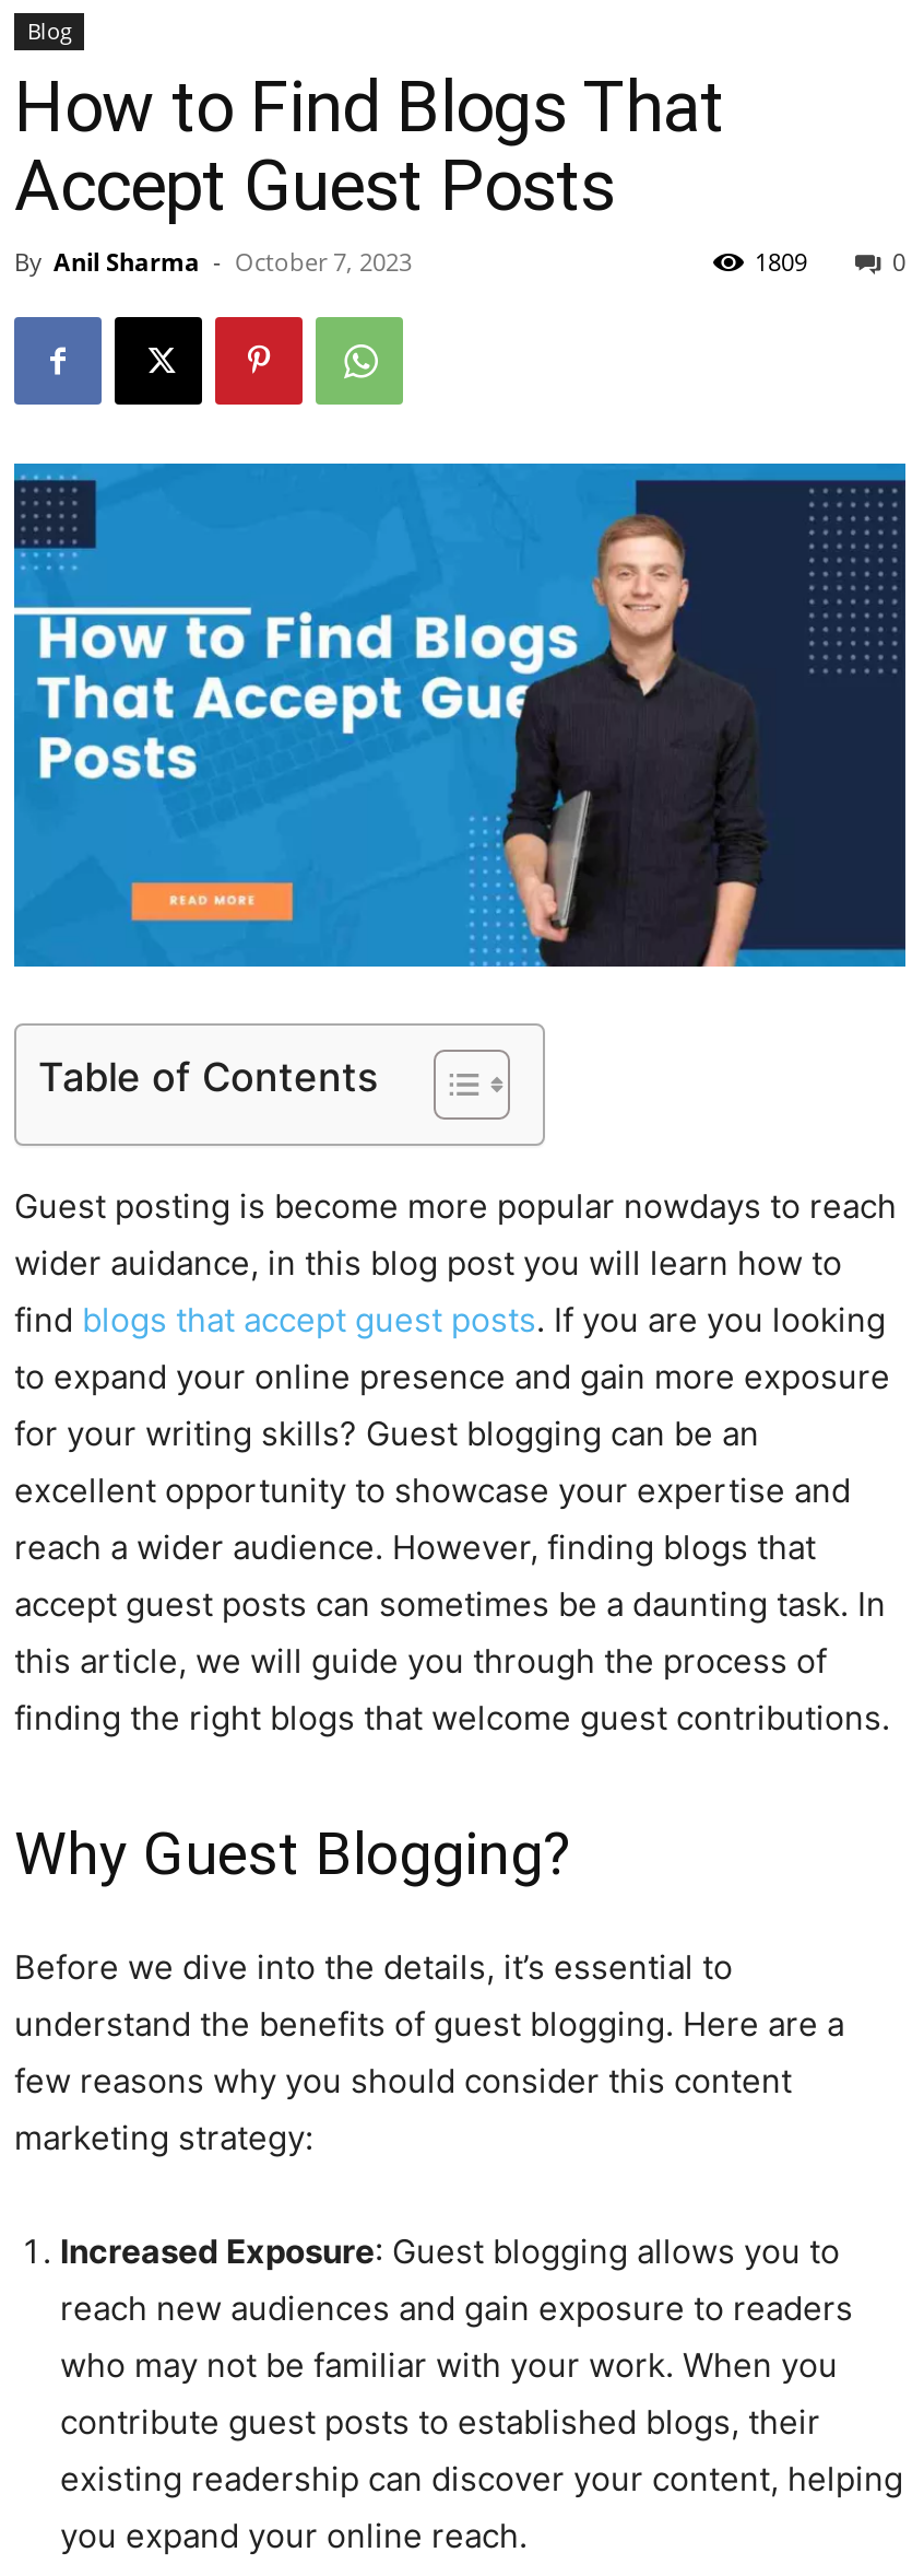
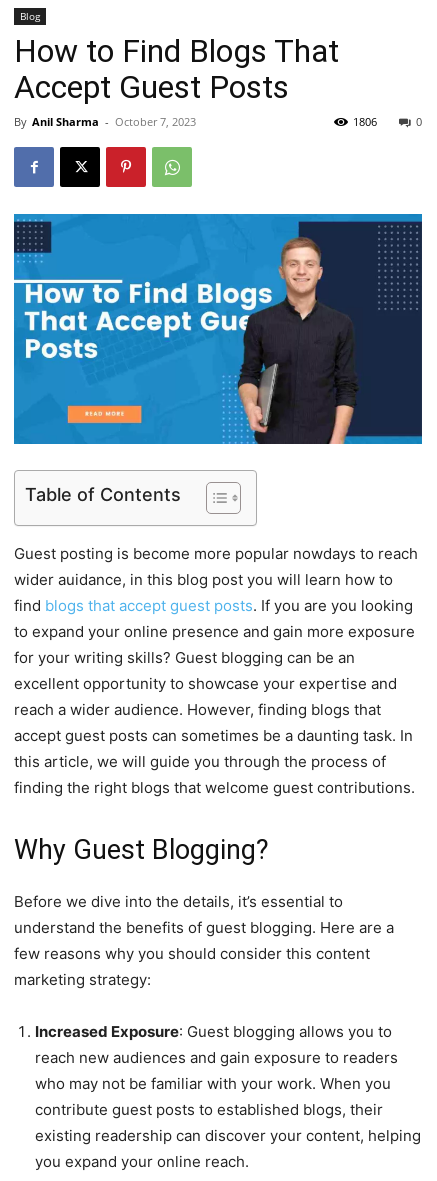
[755,245,807,278] 1809 -> [353,114,377,129] 1806

